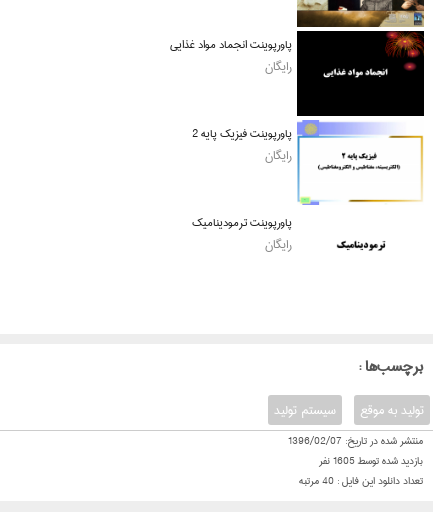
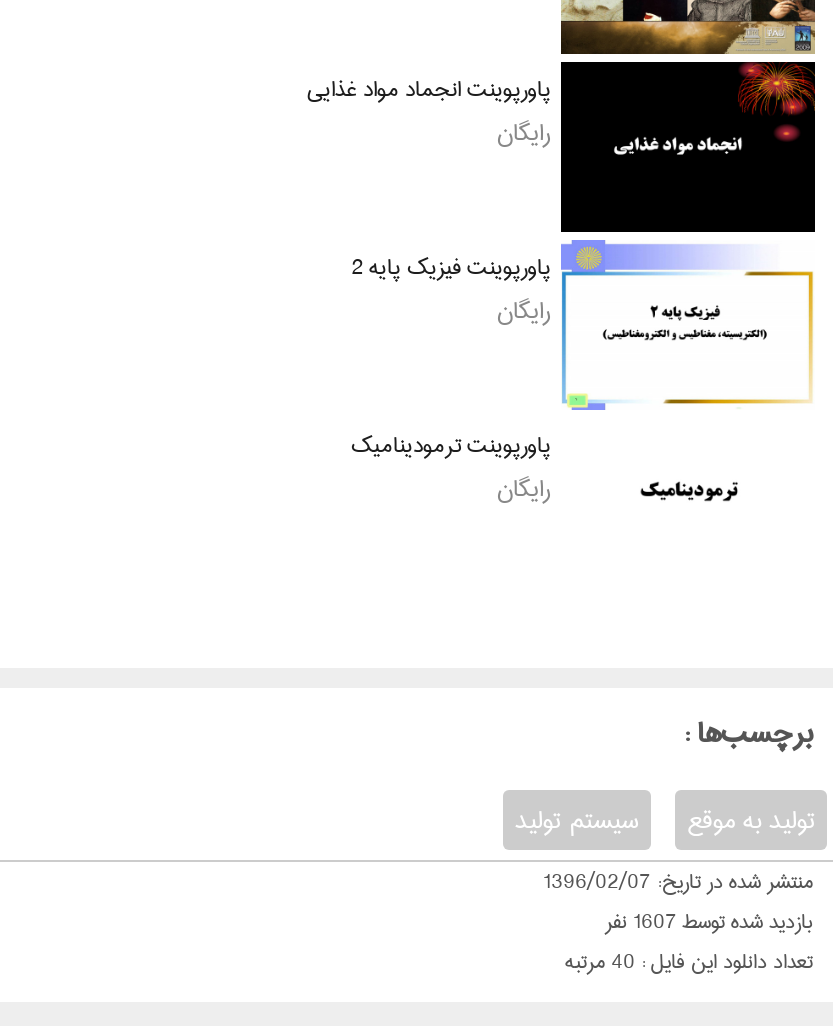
[319,451,423,471] بازدید شده توسط 1605 نفر -> [605,903,813,943] بازدید شده توسط 1607 نفر

